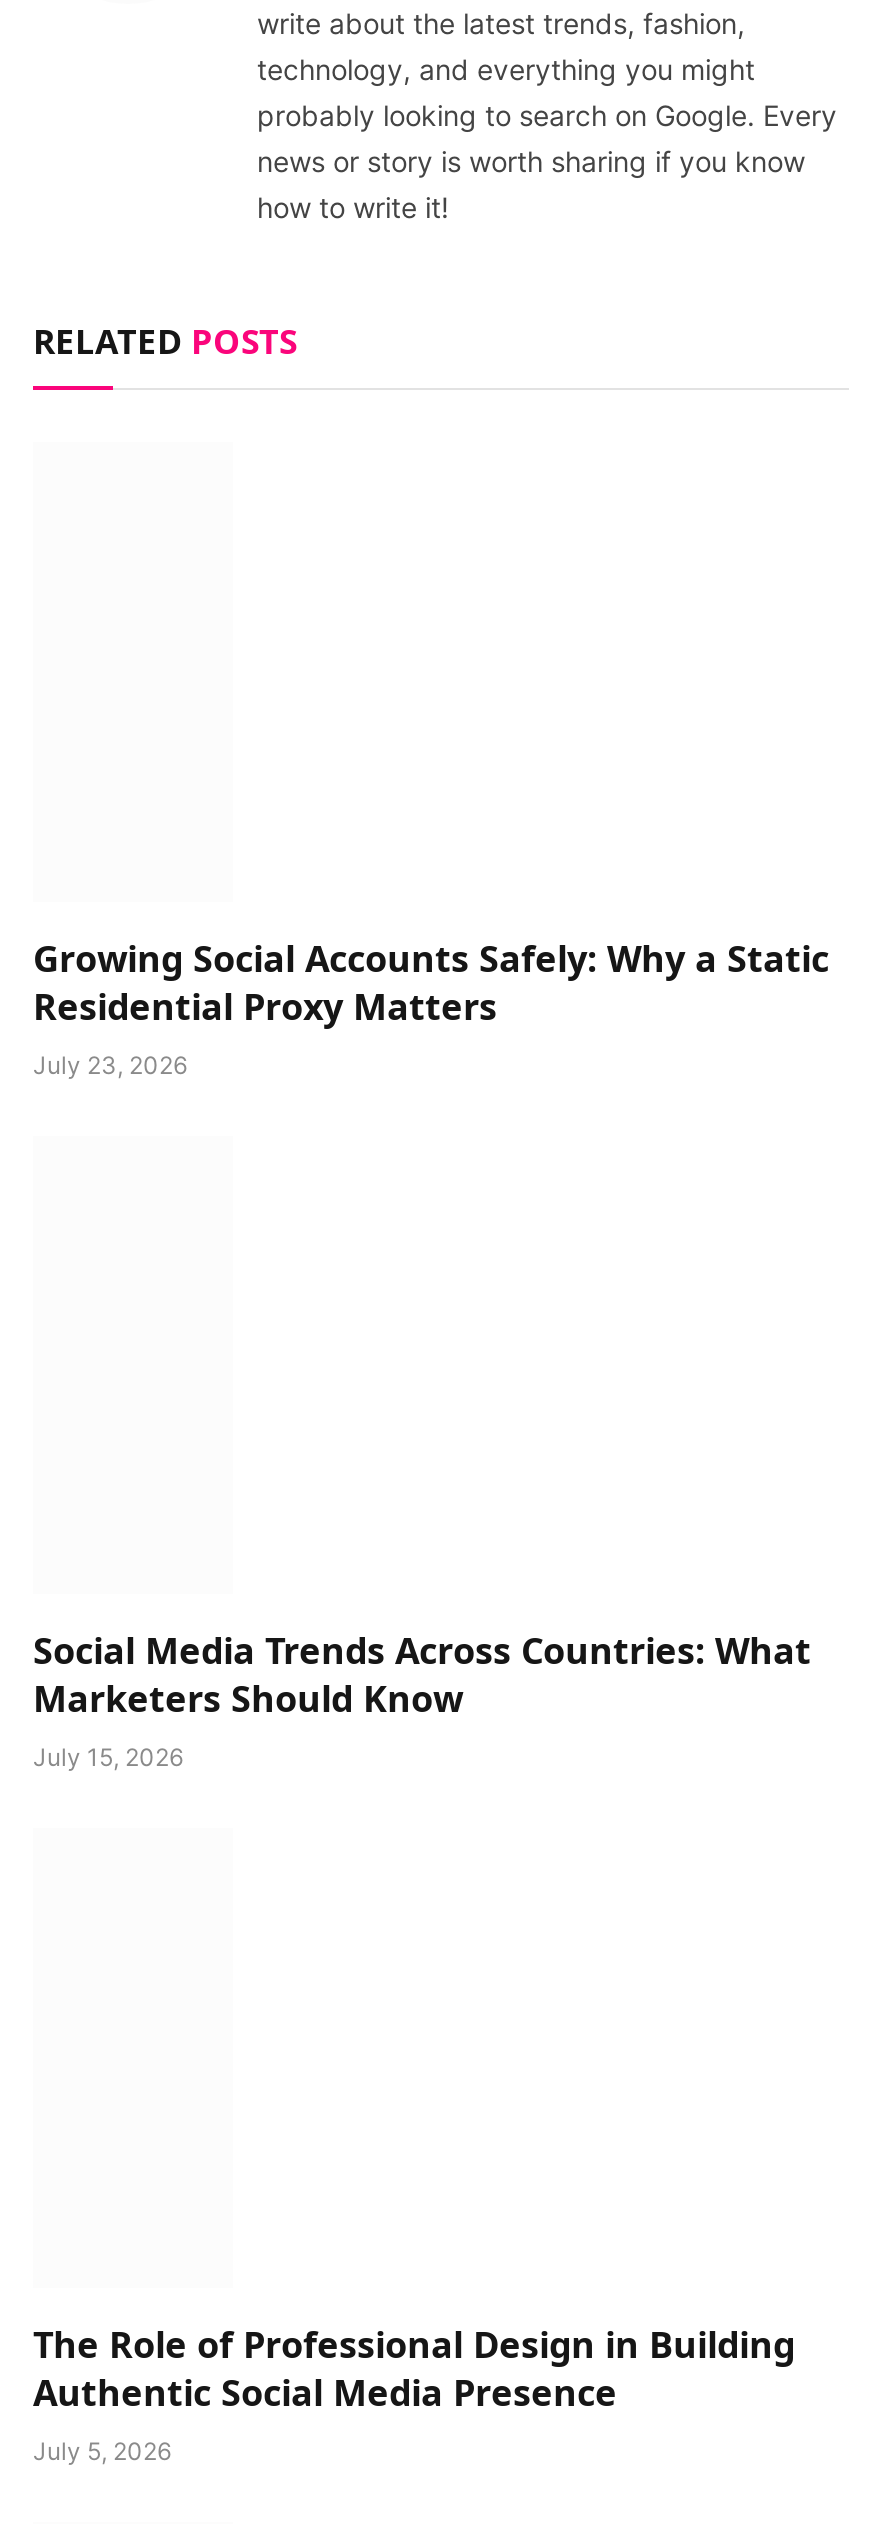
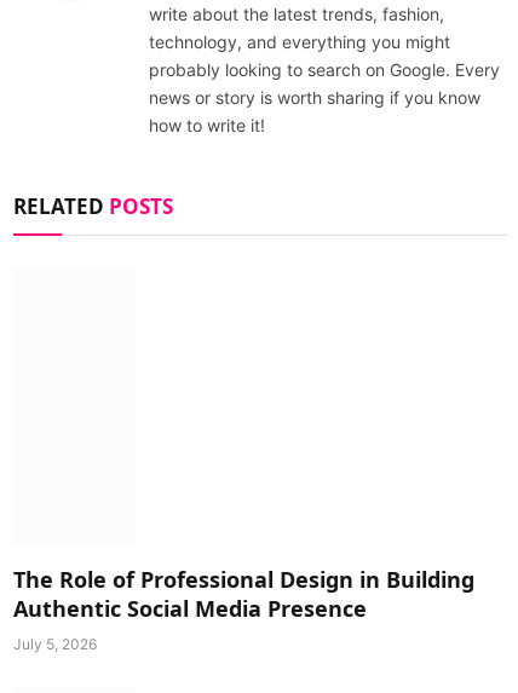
[33,934,829,1080] Growing Social Accounts Safely: Why a Static | Residential Proxy Matters | July 23, 2026 -> none
[33,1627,811,1773] Social Media Trends Across Countries: What | Marketers Should Know | July 15, 2026 -> none

